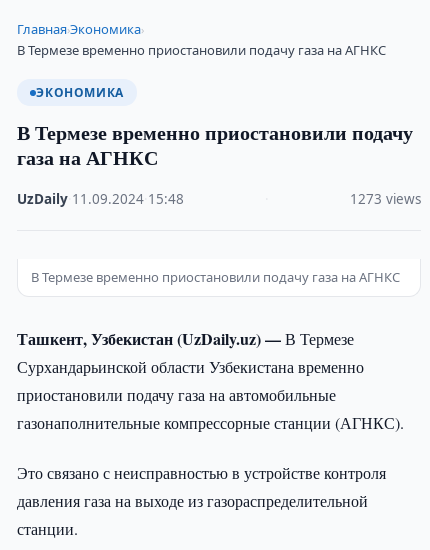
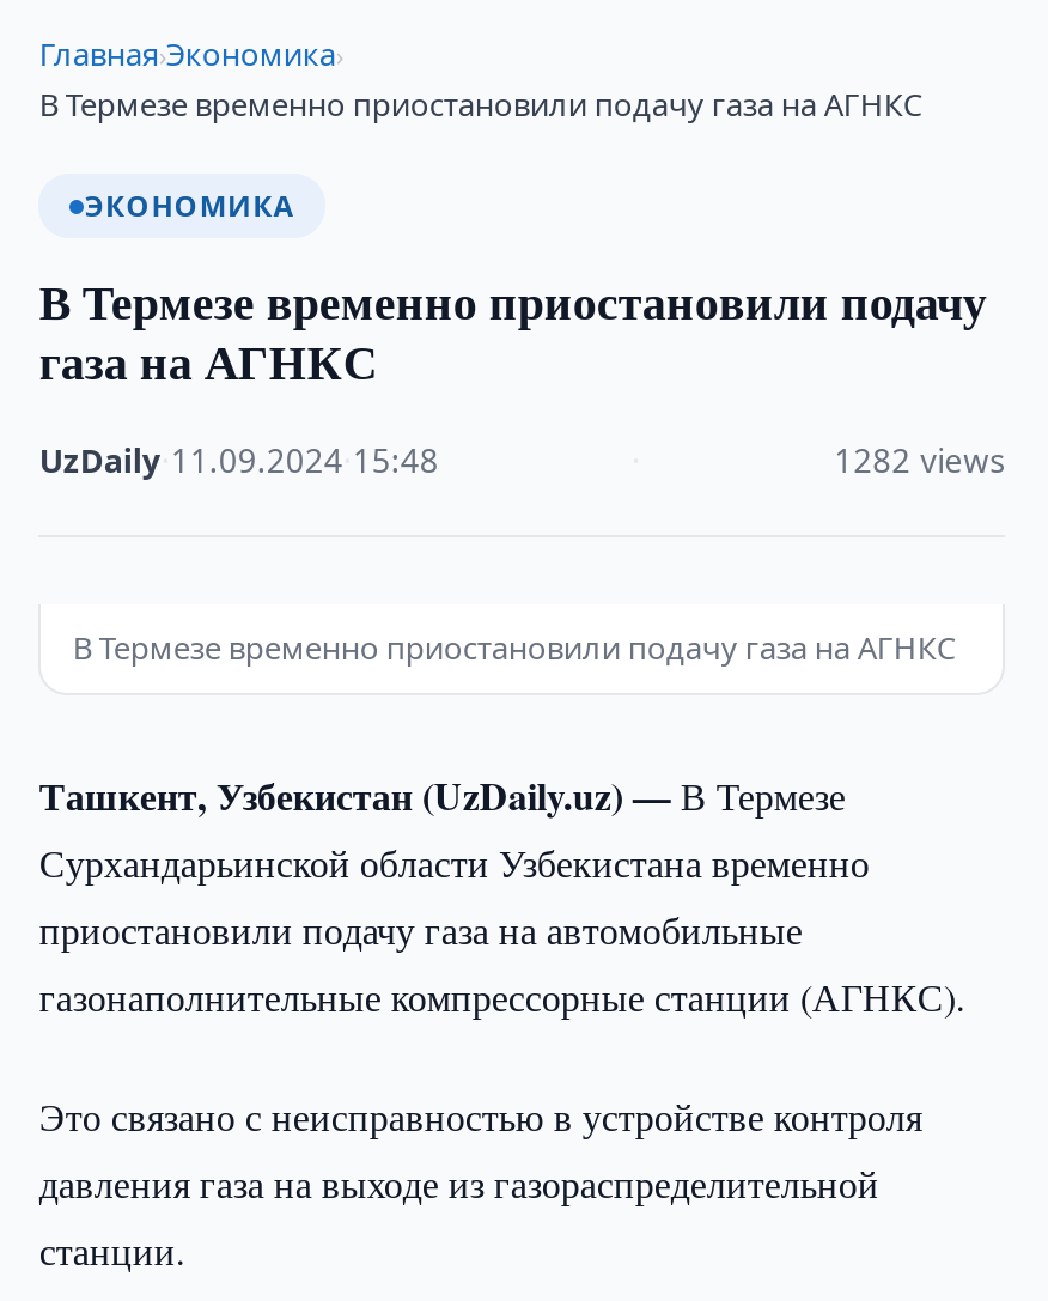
[350,190,421,208] 1273 views -> [834,439,1004,482] 1282 views

